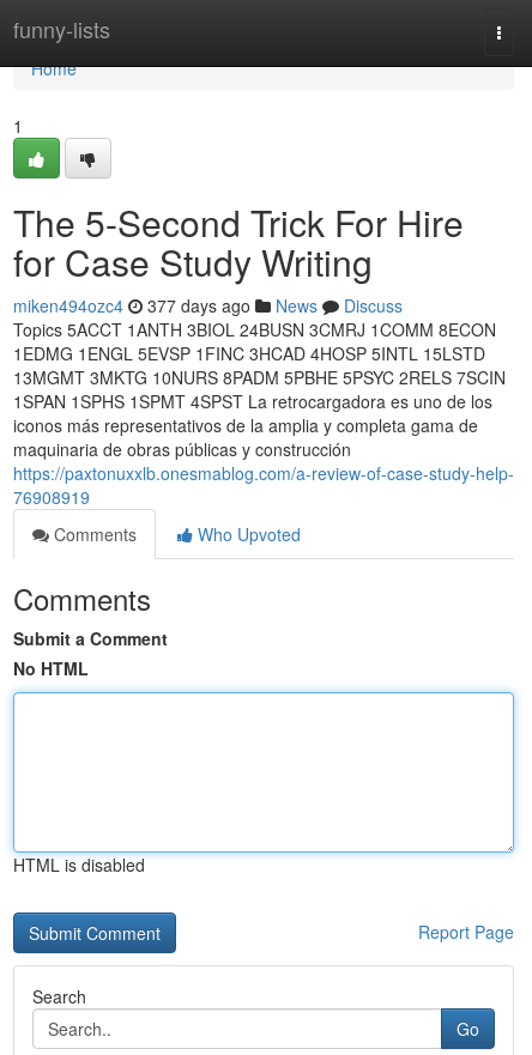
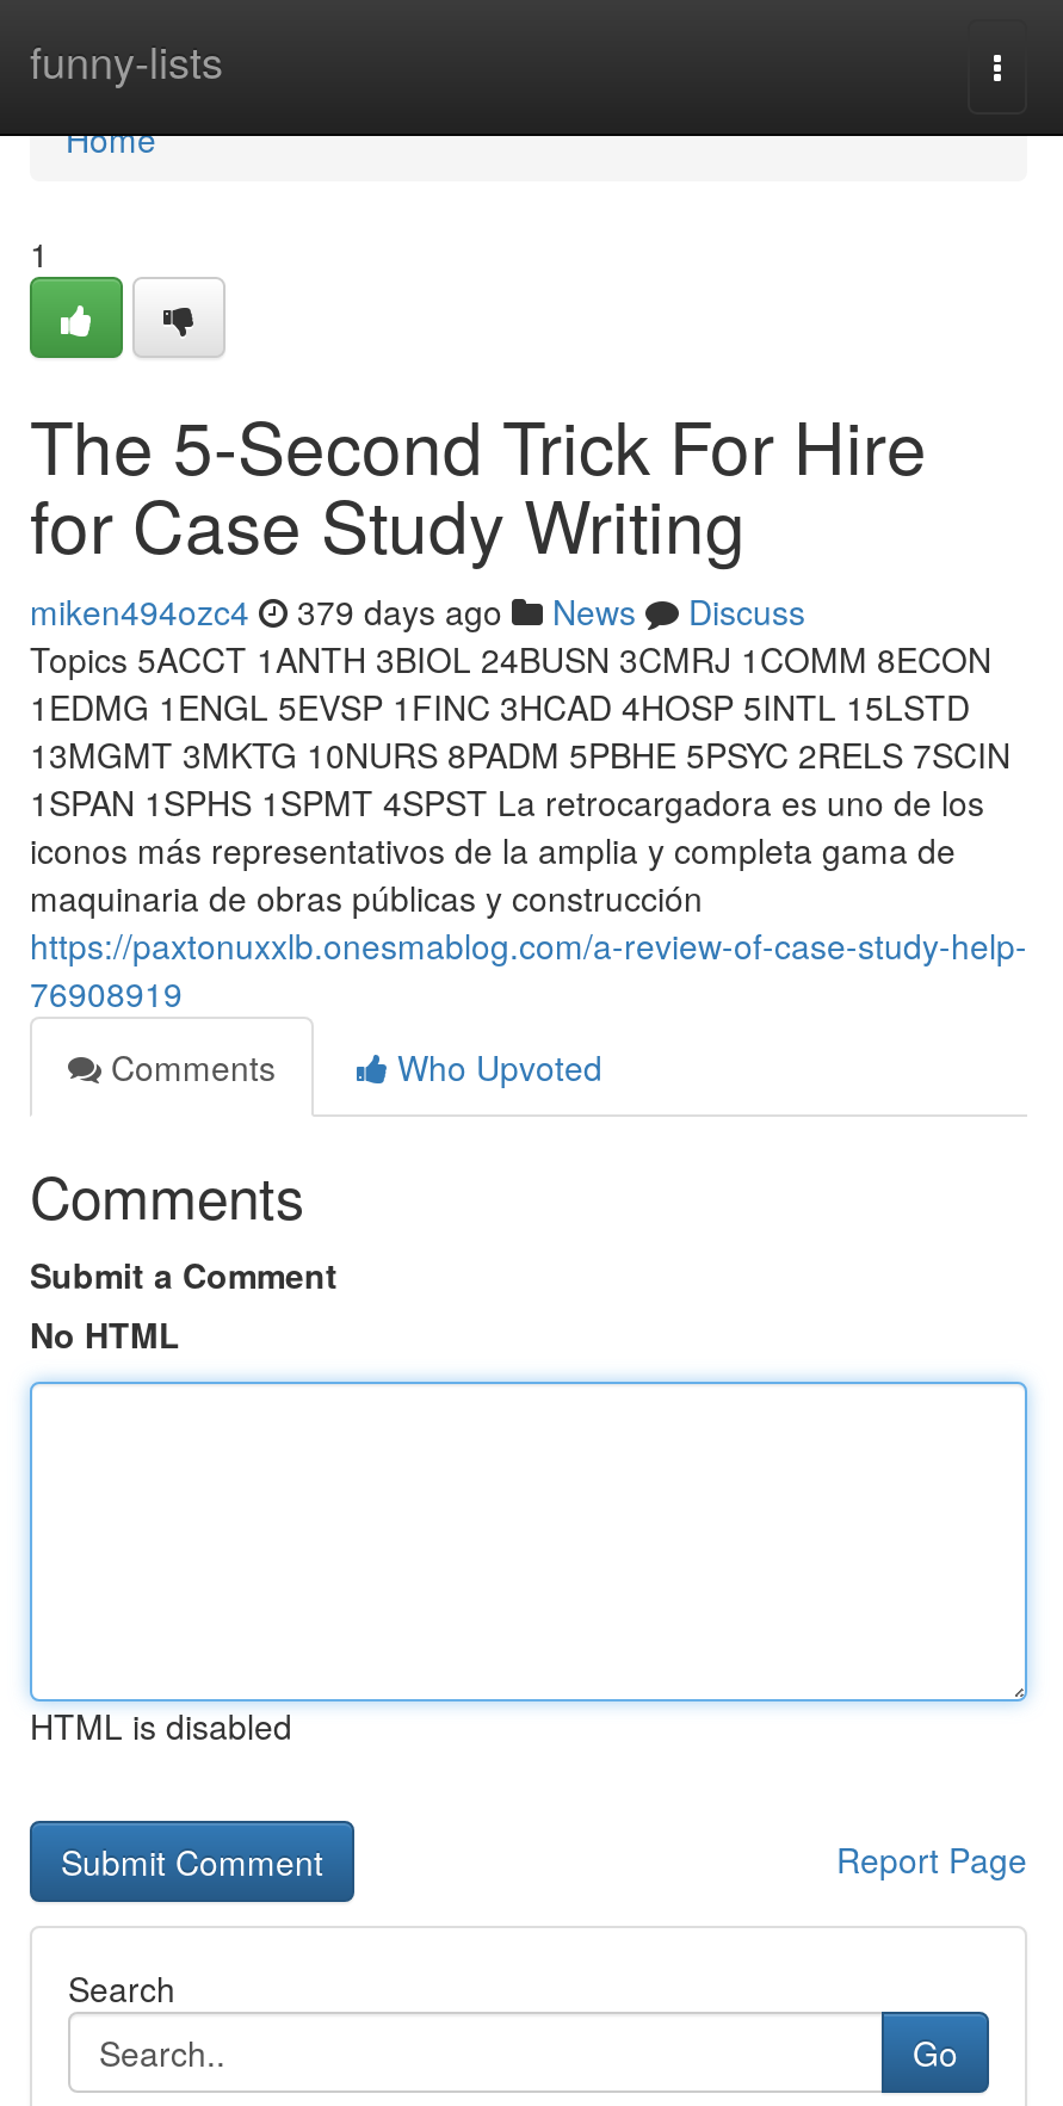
[13,293,403,317] miken494ozc4 377 days ago News Discuss -> [30,587,805,635] miken494ozc4 379 days ago News Discuss

